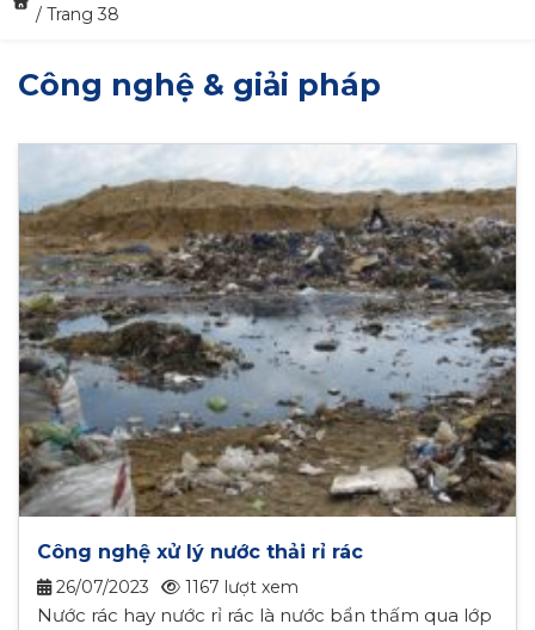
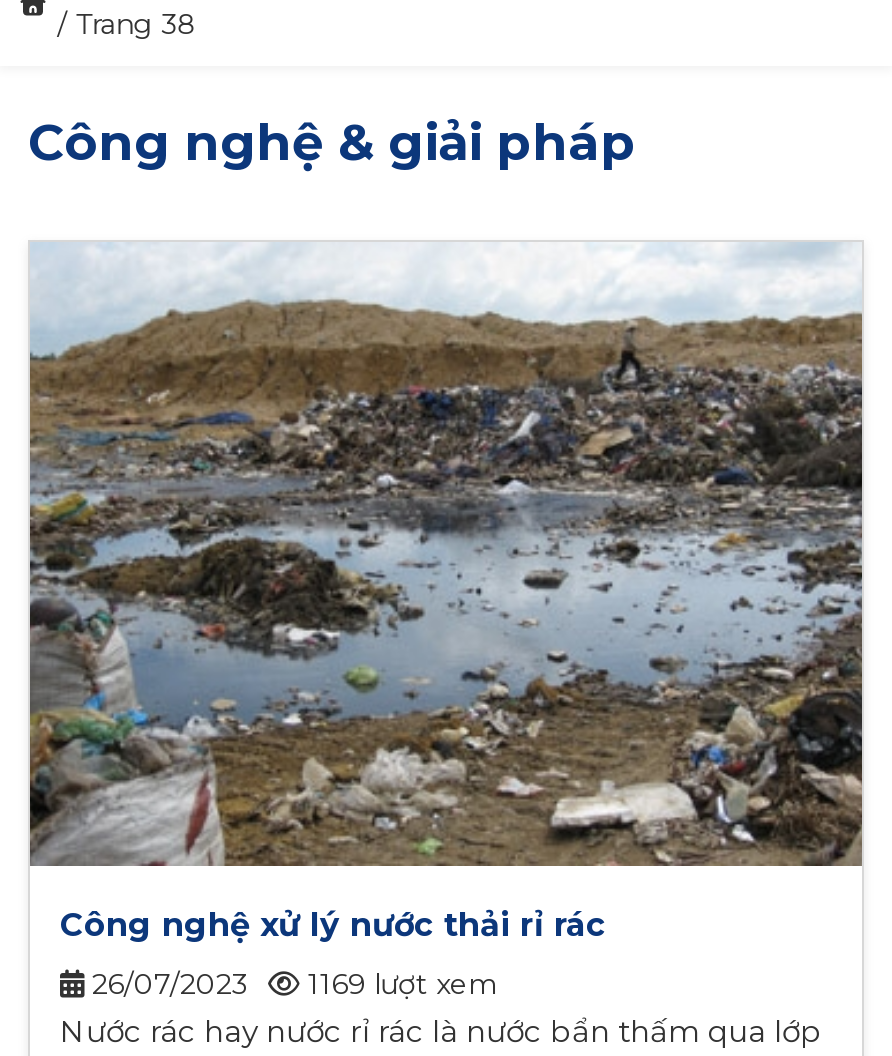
[51,576,299,597] 26/07/2023 1167 lượt xem -> [84,965,498,1001] 26/07/2023 1169 lượt xem

